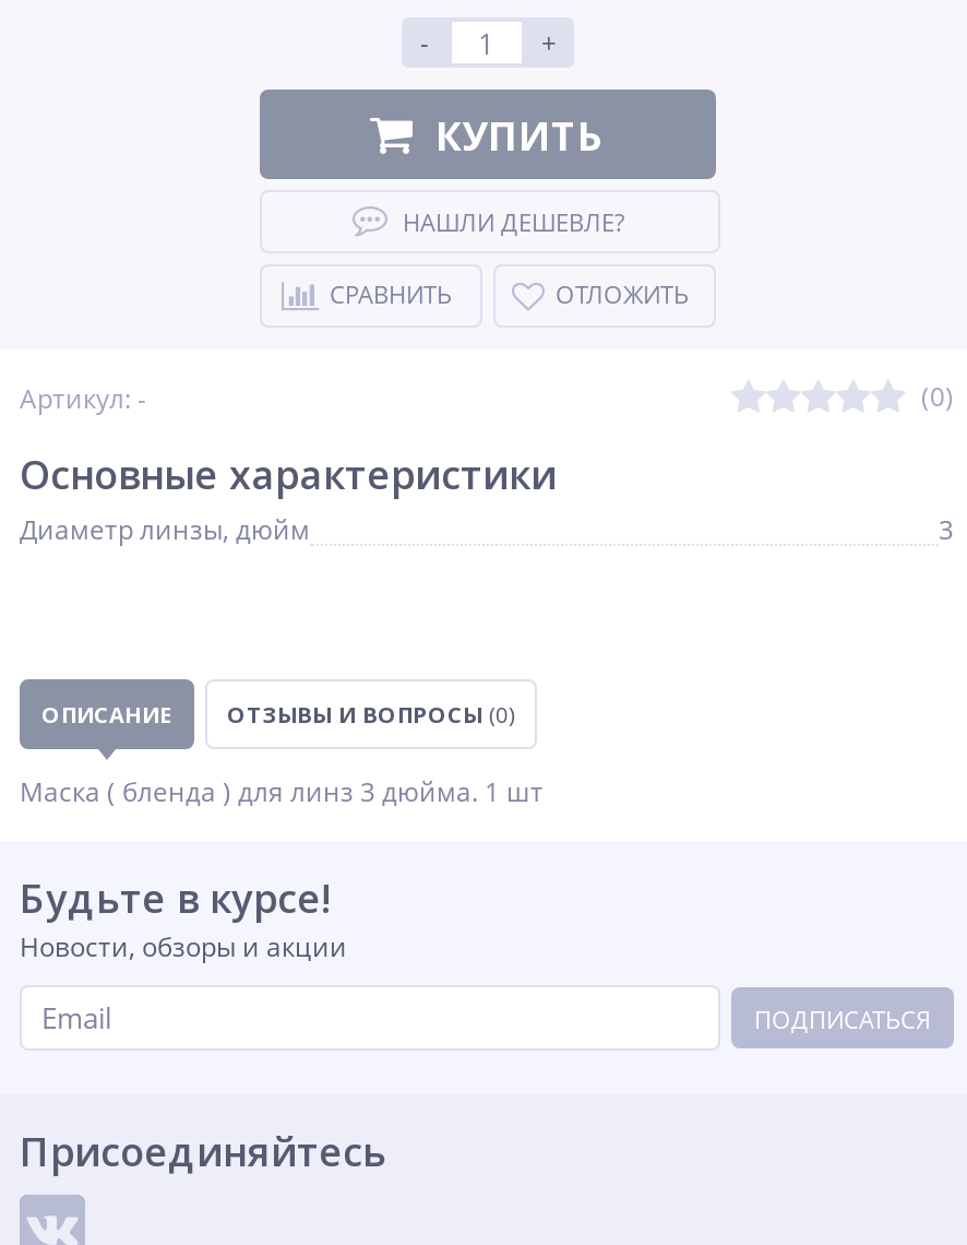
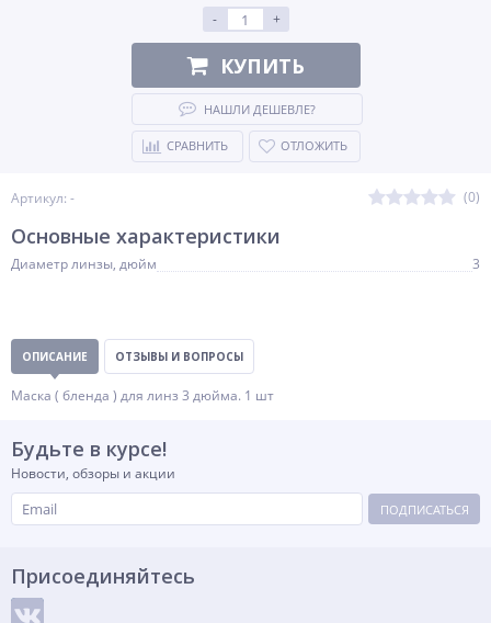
[227,699,515,730] ОТЗЫВЫ И ВОПРОСЫ (0) -> [115,349,243,364] ОТЗЫВЫ И ВОПРОСЫ

